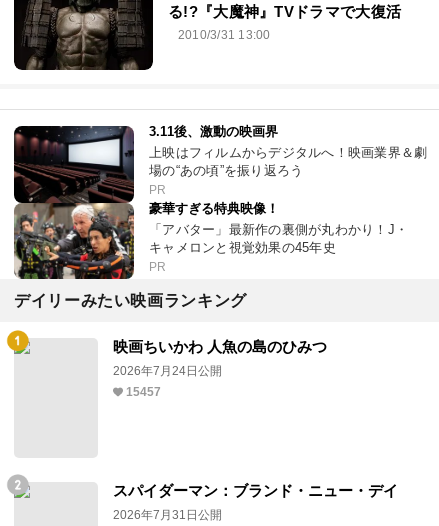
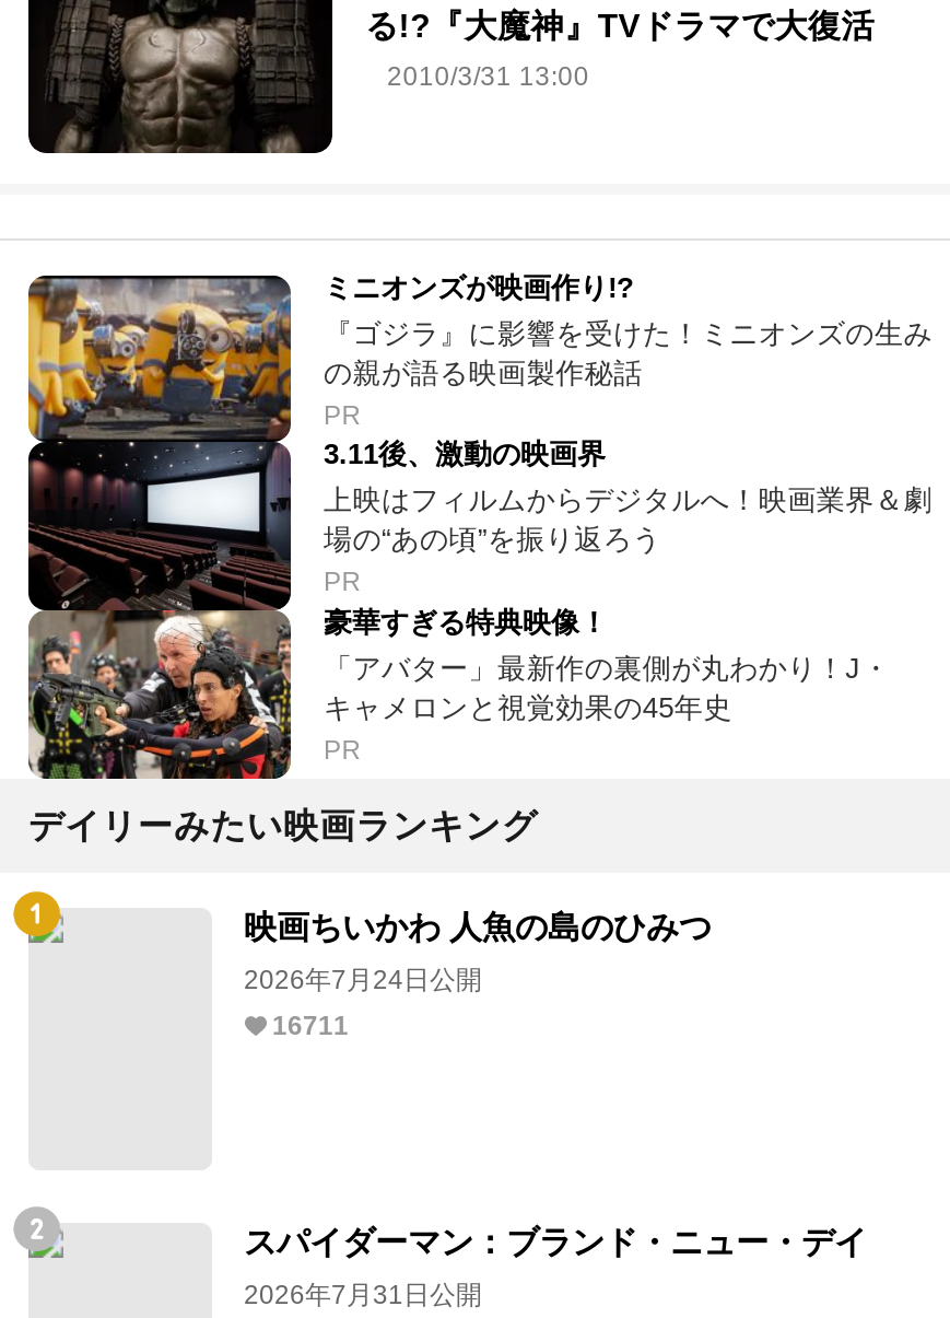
none -> [26,271,933,444] [image] | ミニオンズが映画作り!? | 『ゴジラ』に影響を受けた！ミニオンズの生み | の親が語る映画製作秘話 | PR
[125,385,160,399] 15457 -> [272,1011,349,1041] 16711

